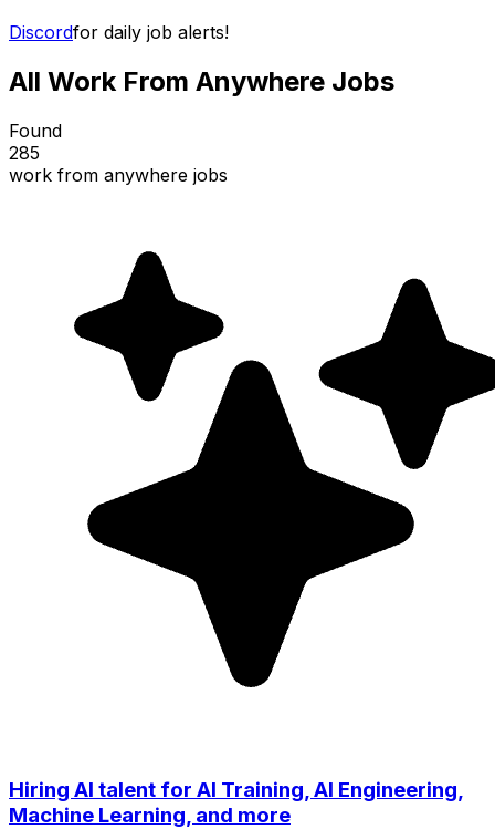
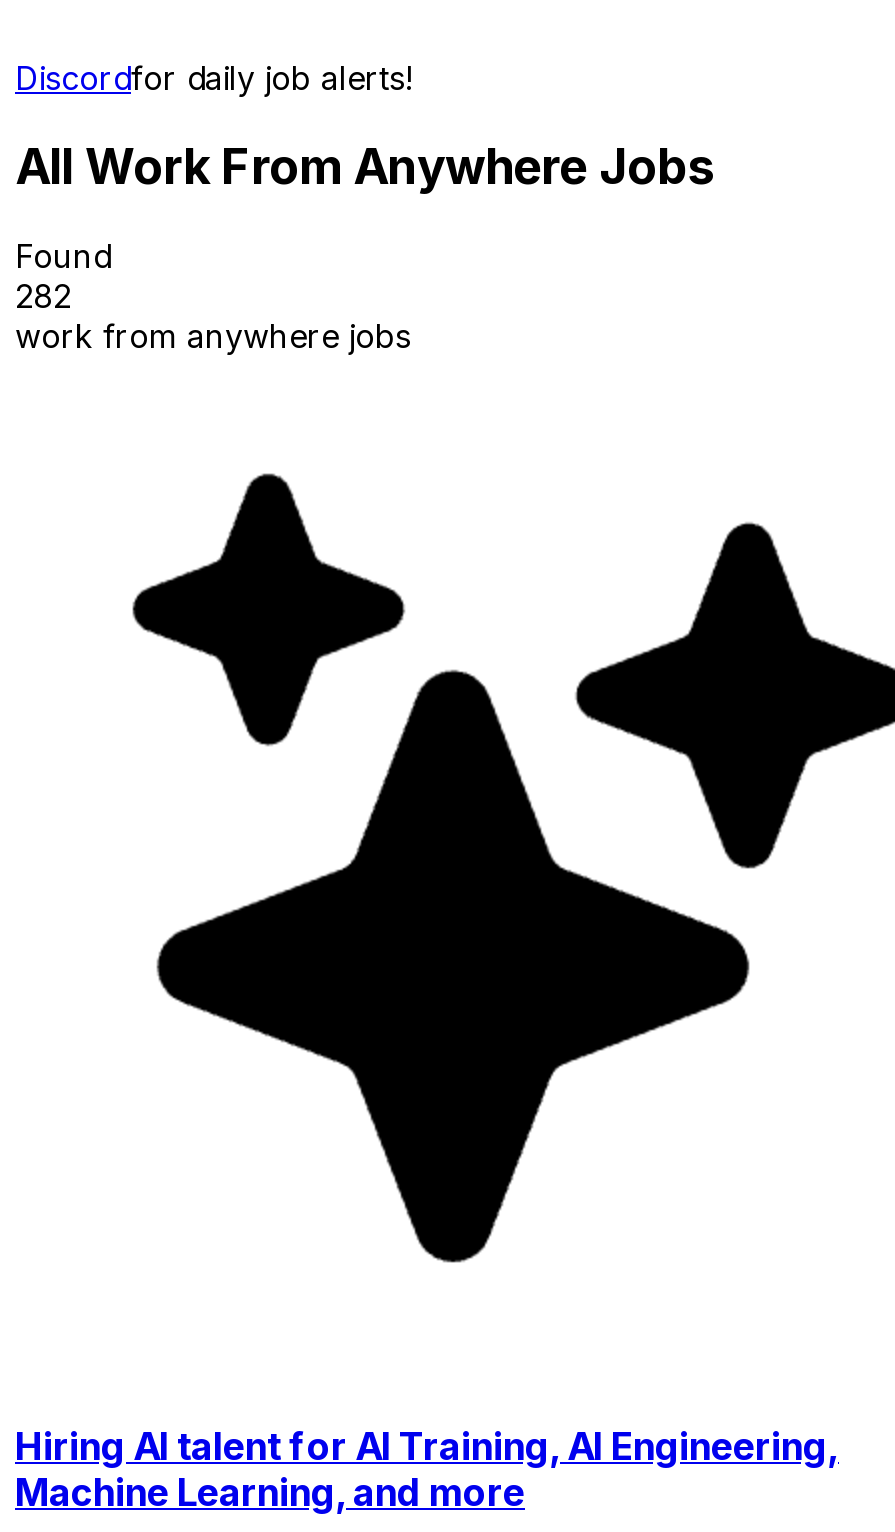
[9,141,40,163] 285 -> [15,275,71,315] 282

